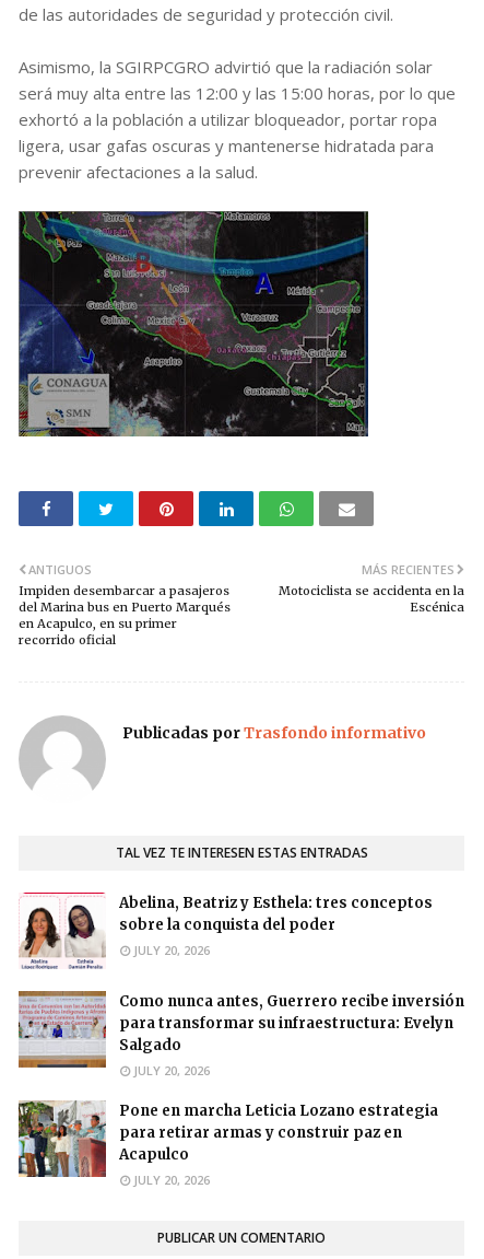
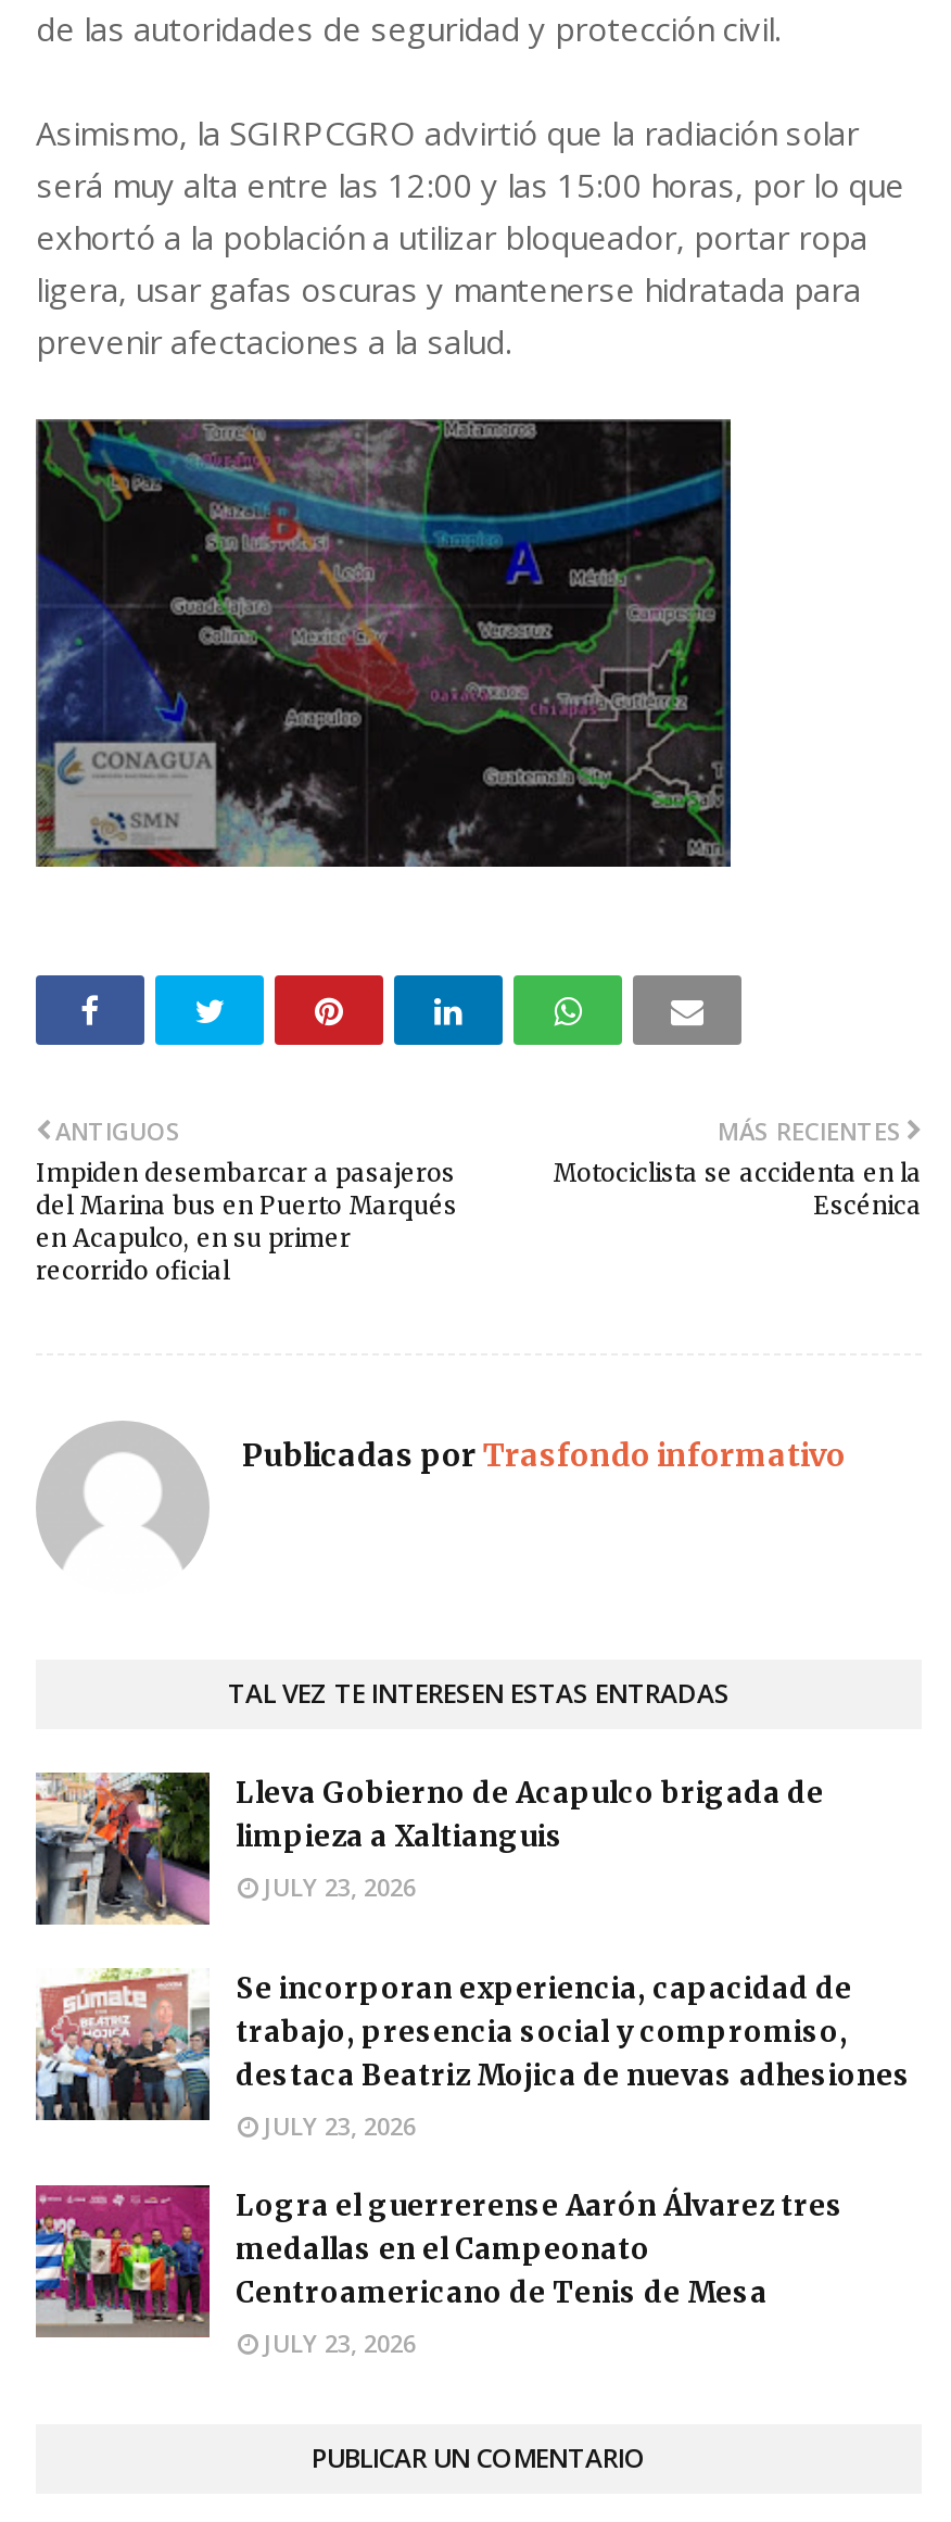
[19,891,433,969] [image] | Abelina, Beatriz y Esthela: tres conceptos | sobre la conquista del poder | JULY 20, 2026 -> [34,1770,824,1927] [image] | Lleva Gobierno de Acapulco brigada de | limpieza a Xaltianguis | JULY 23, 2026
[17,990,464,1078] [image] | Como nunca antes, Guerrero recibe inversión | para transformar su infraestructura: Evelyn | Salgado | JULY 20, 2026 -> [36,1968,911,2141] [image] | Se incorporan experiencia, capacidad de | trabajo, presencia social y compromiso, | destaca Beatriz Mojica de nuevas adhesiones | JULY 23, 2026
[17,1100,438,1187] [image] | Pone en marcha Leticia Lozano estrategia | para retirar armas y construir paz en | Acapulco | JULY 20, 2026 -> [34,2183,844,2358] [image] | Logra el guerrerense Aarón Álvarez tres | medallas en el Campeonato | Centroamericano de Tenis de Mesa | JULY 23, 2026

